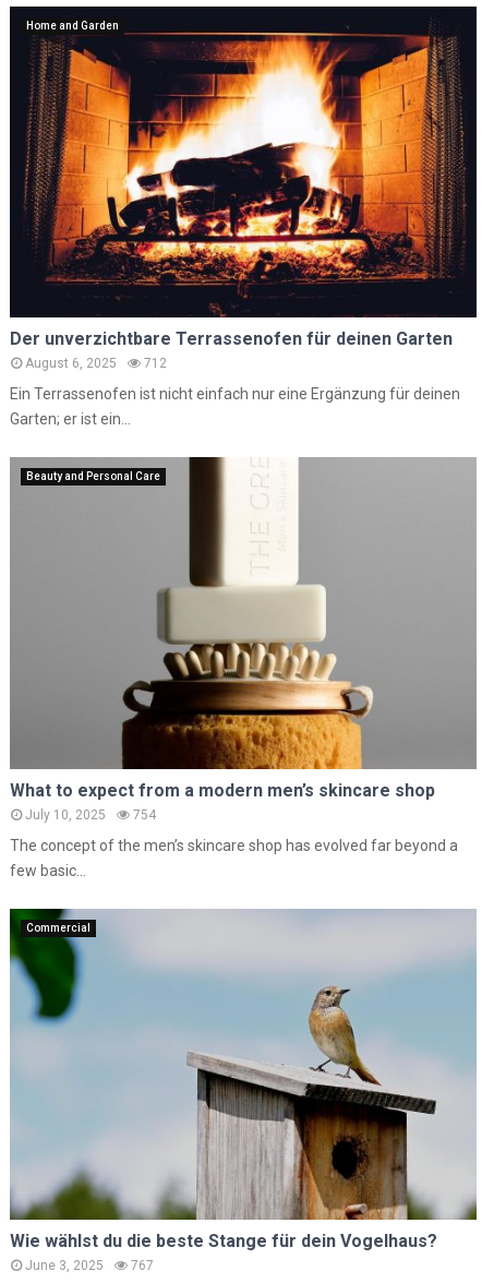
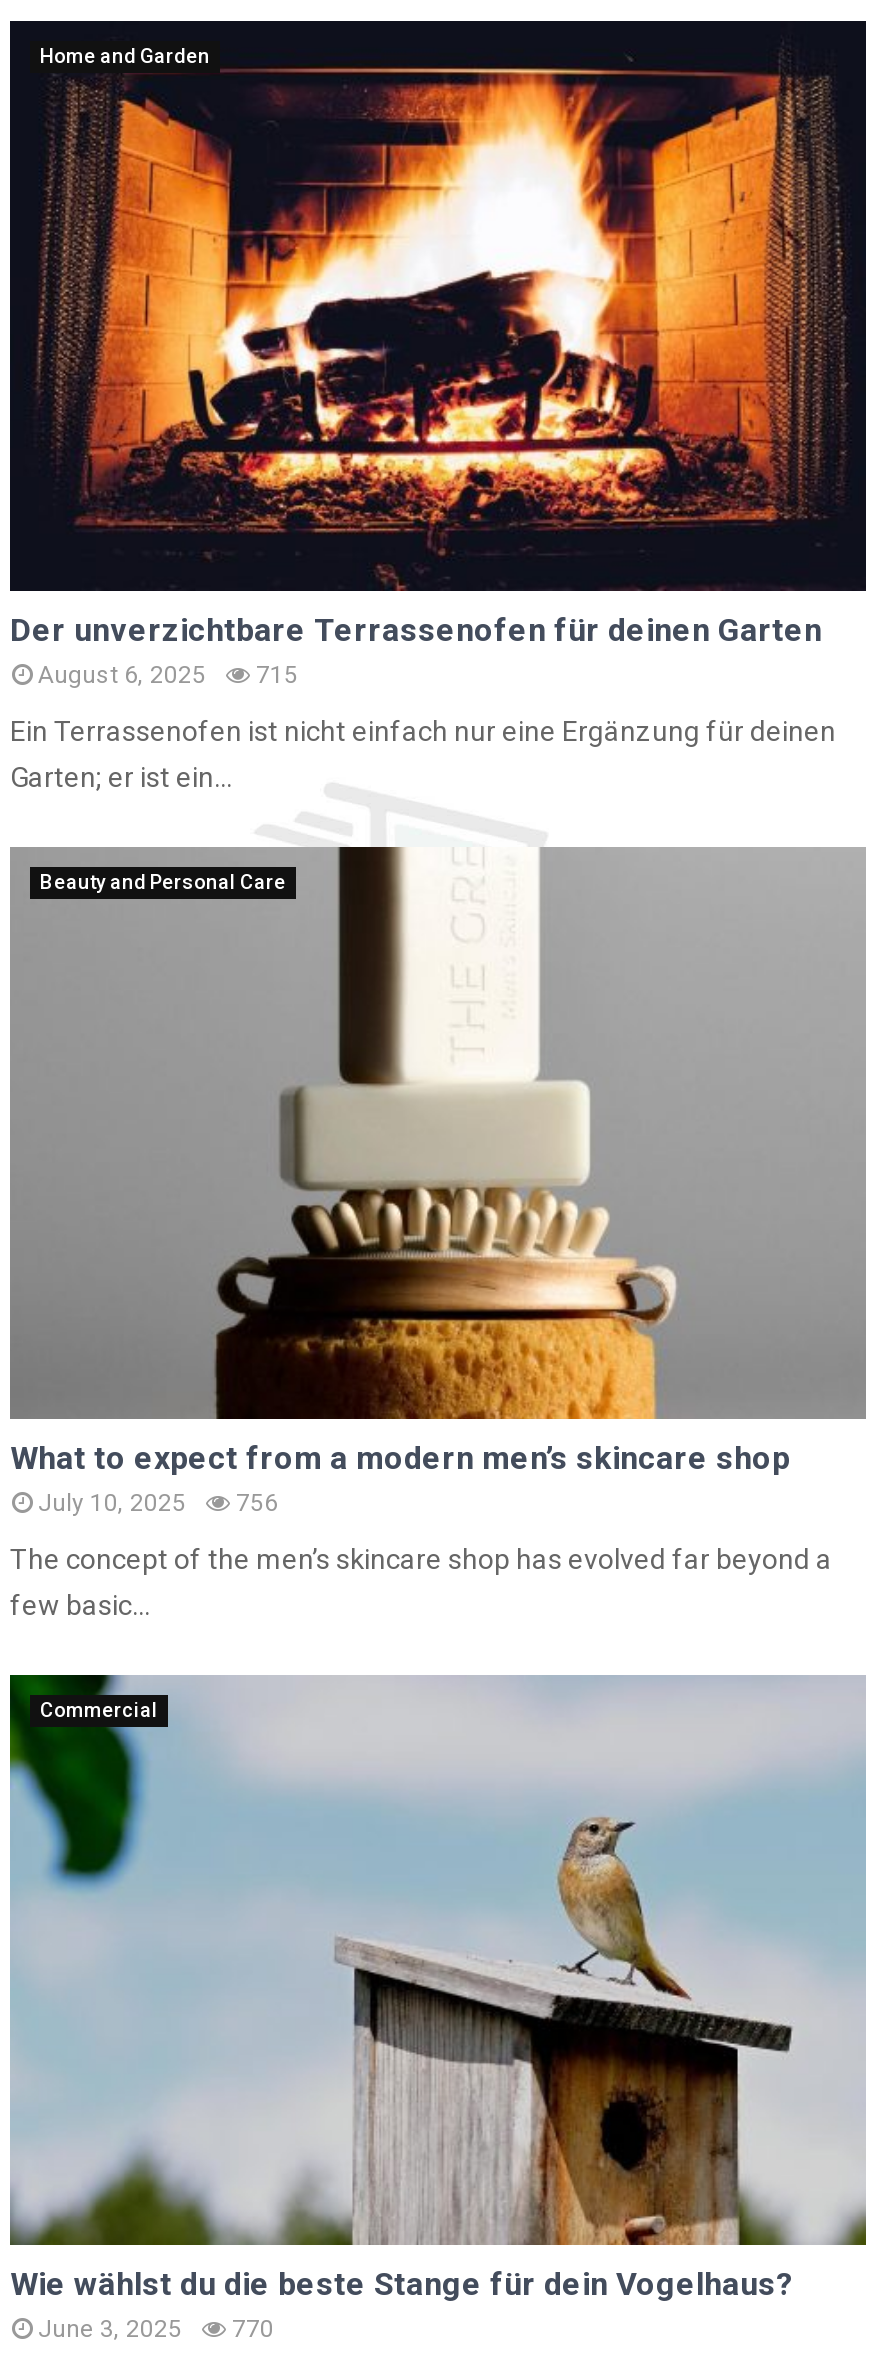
[25,356,167,371] August 6, 2025 712 -> [38,662,298,690] August 6, 2025 715
[25,807,156,822] July 10, 2025 754 -> [38,1488,278,1516] July 10, 2025 756
[25,1258,154,1273] June 3, 2025 767 -> [38,2315,274,2343] June 3, 2025 770

